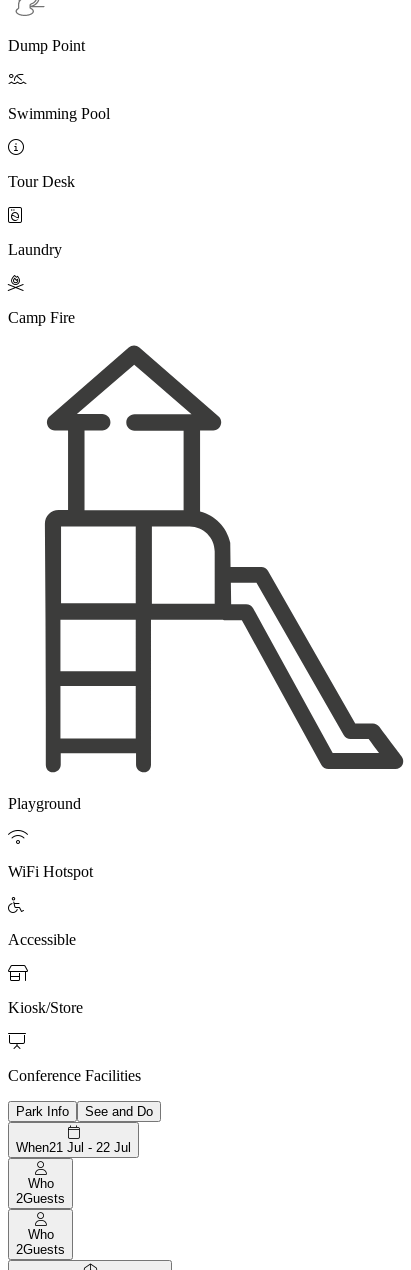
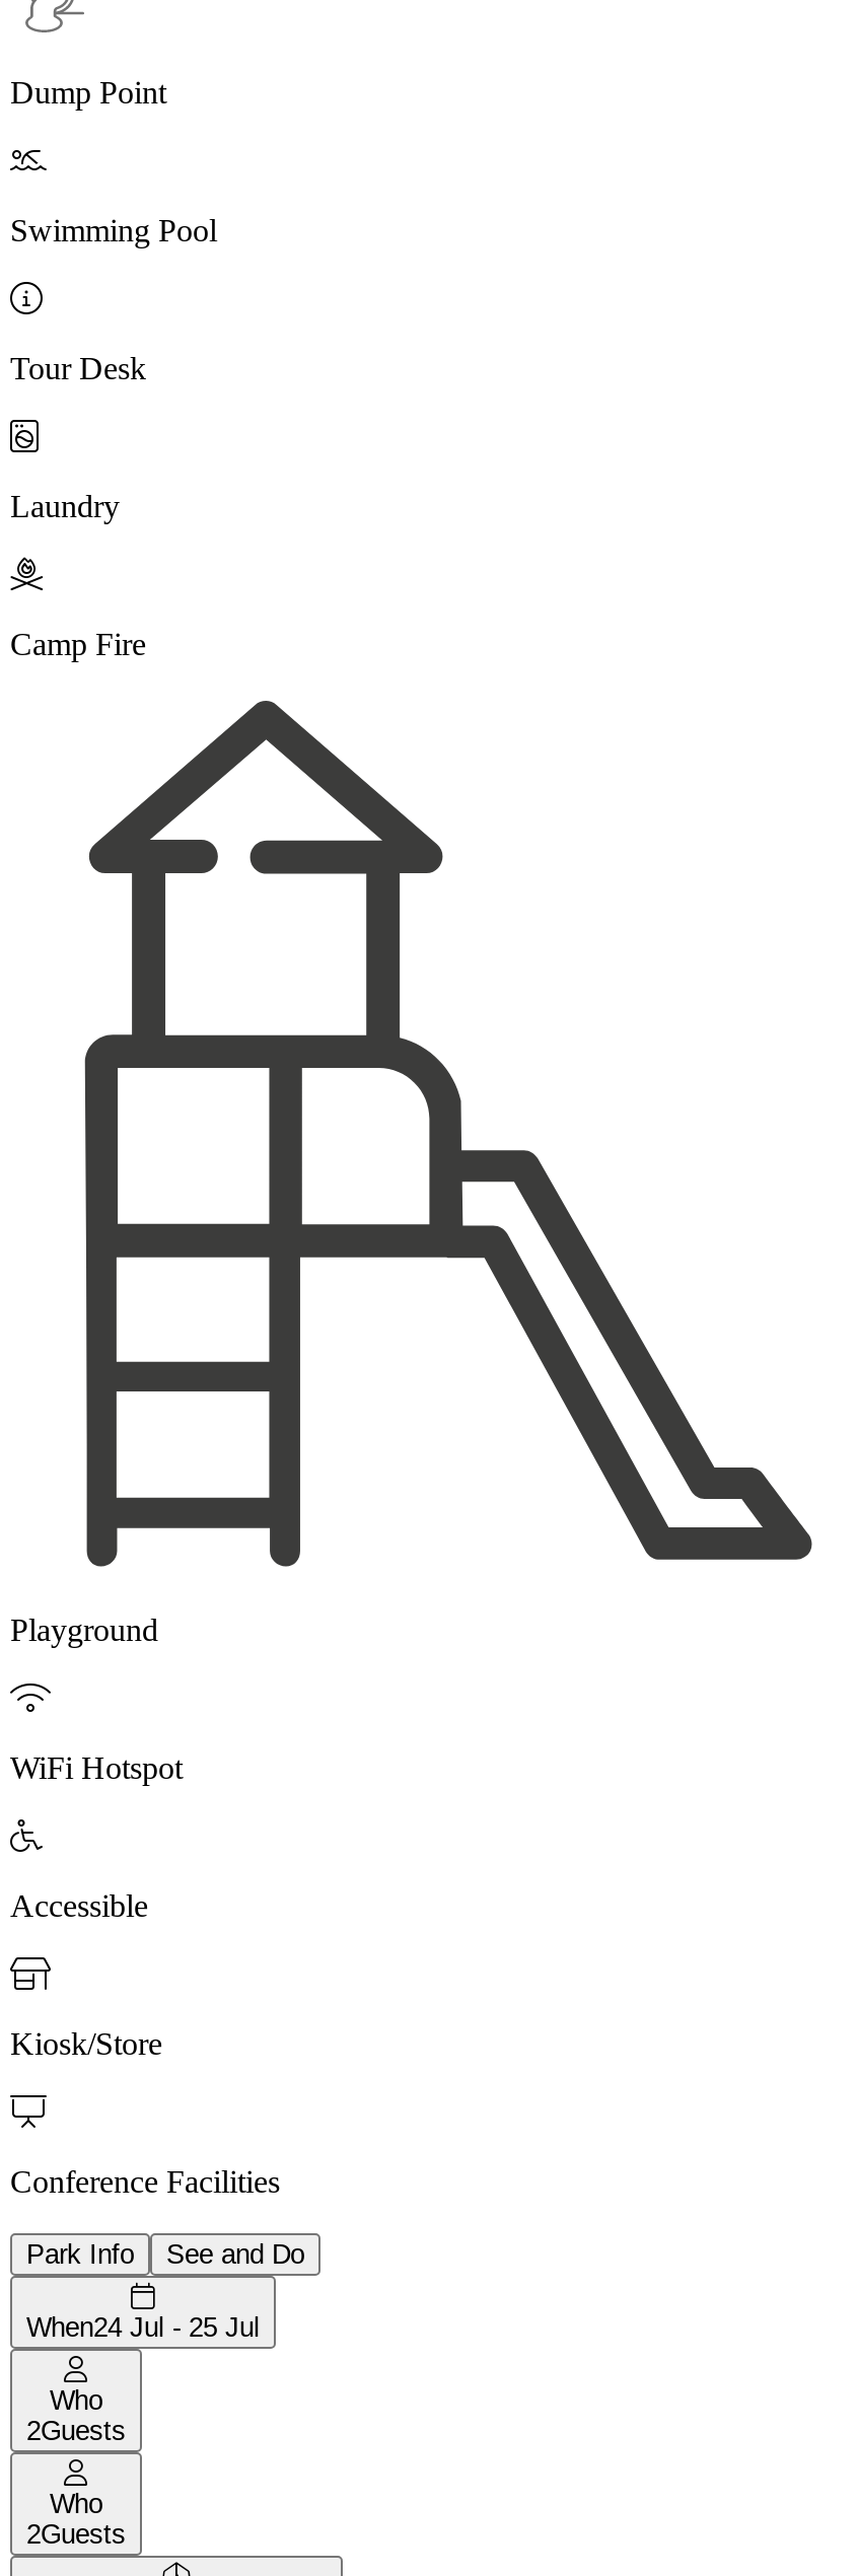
[16,1140,131,1155] When21 Jul - 22 Jul -> [26,2312,260,2343] When24 Jul - 25 Jul

